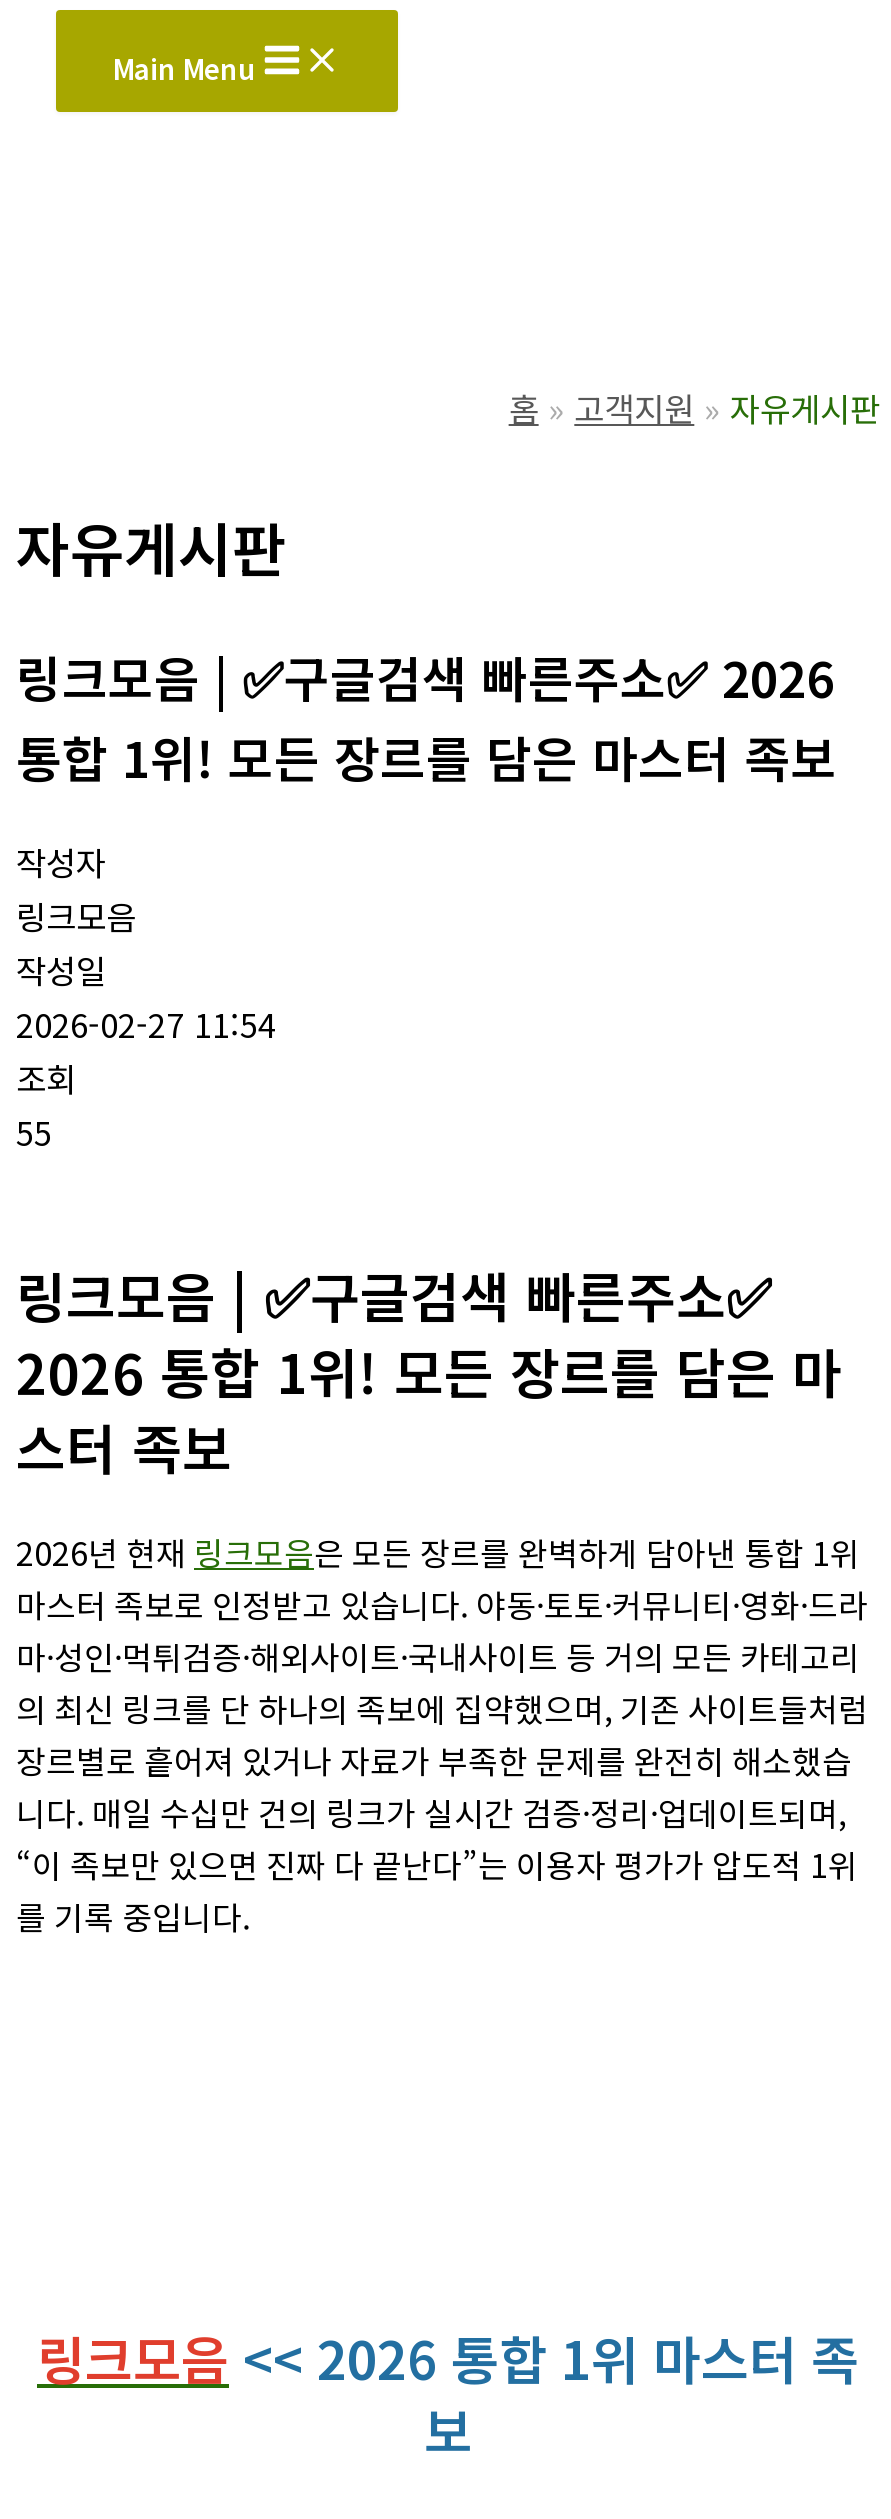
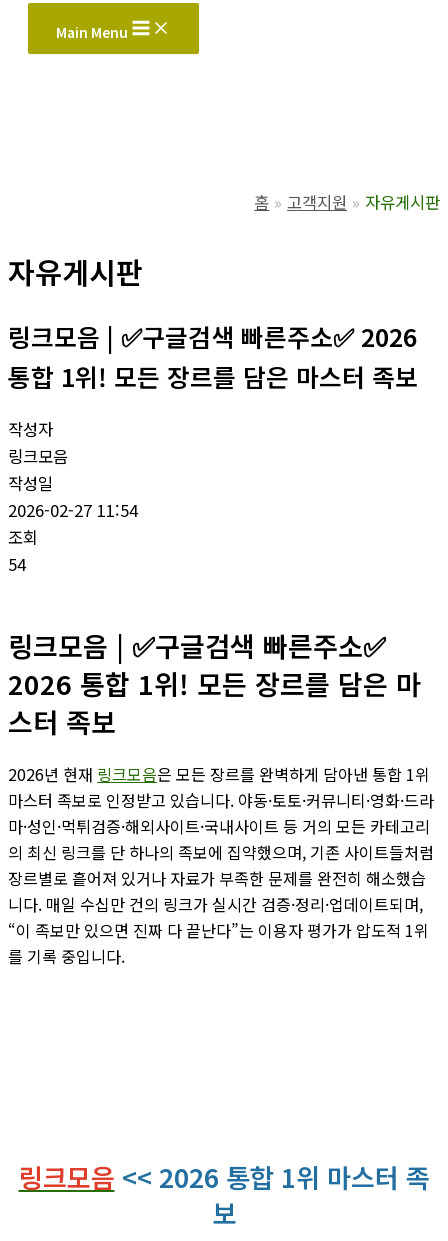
[16,1107,52,1155] 55 -> [8,552,26,576] 54

